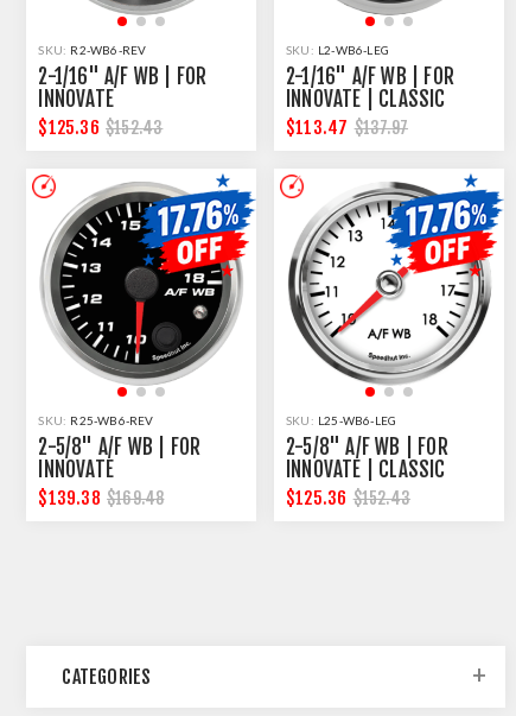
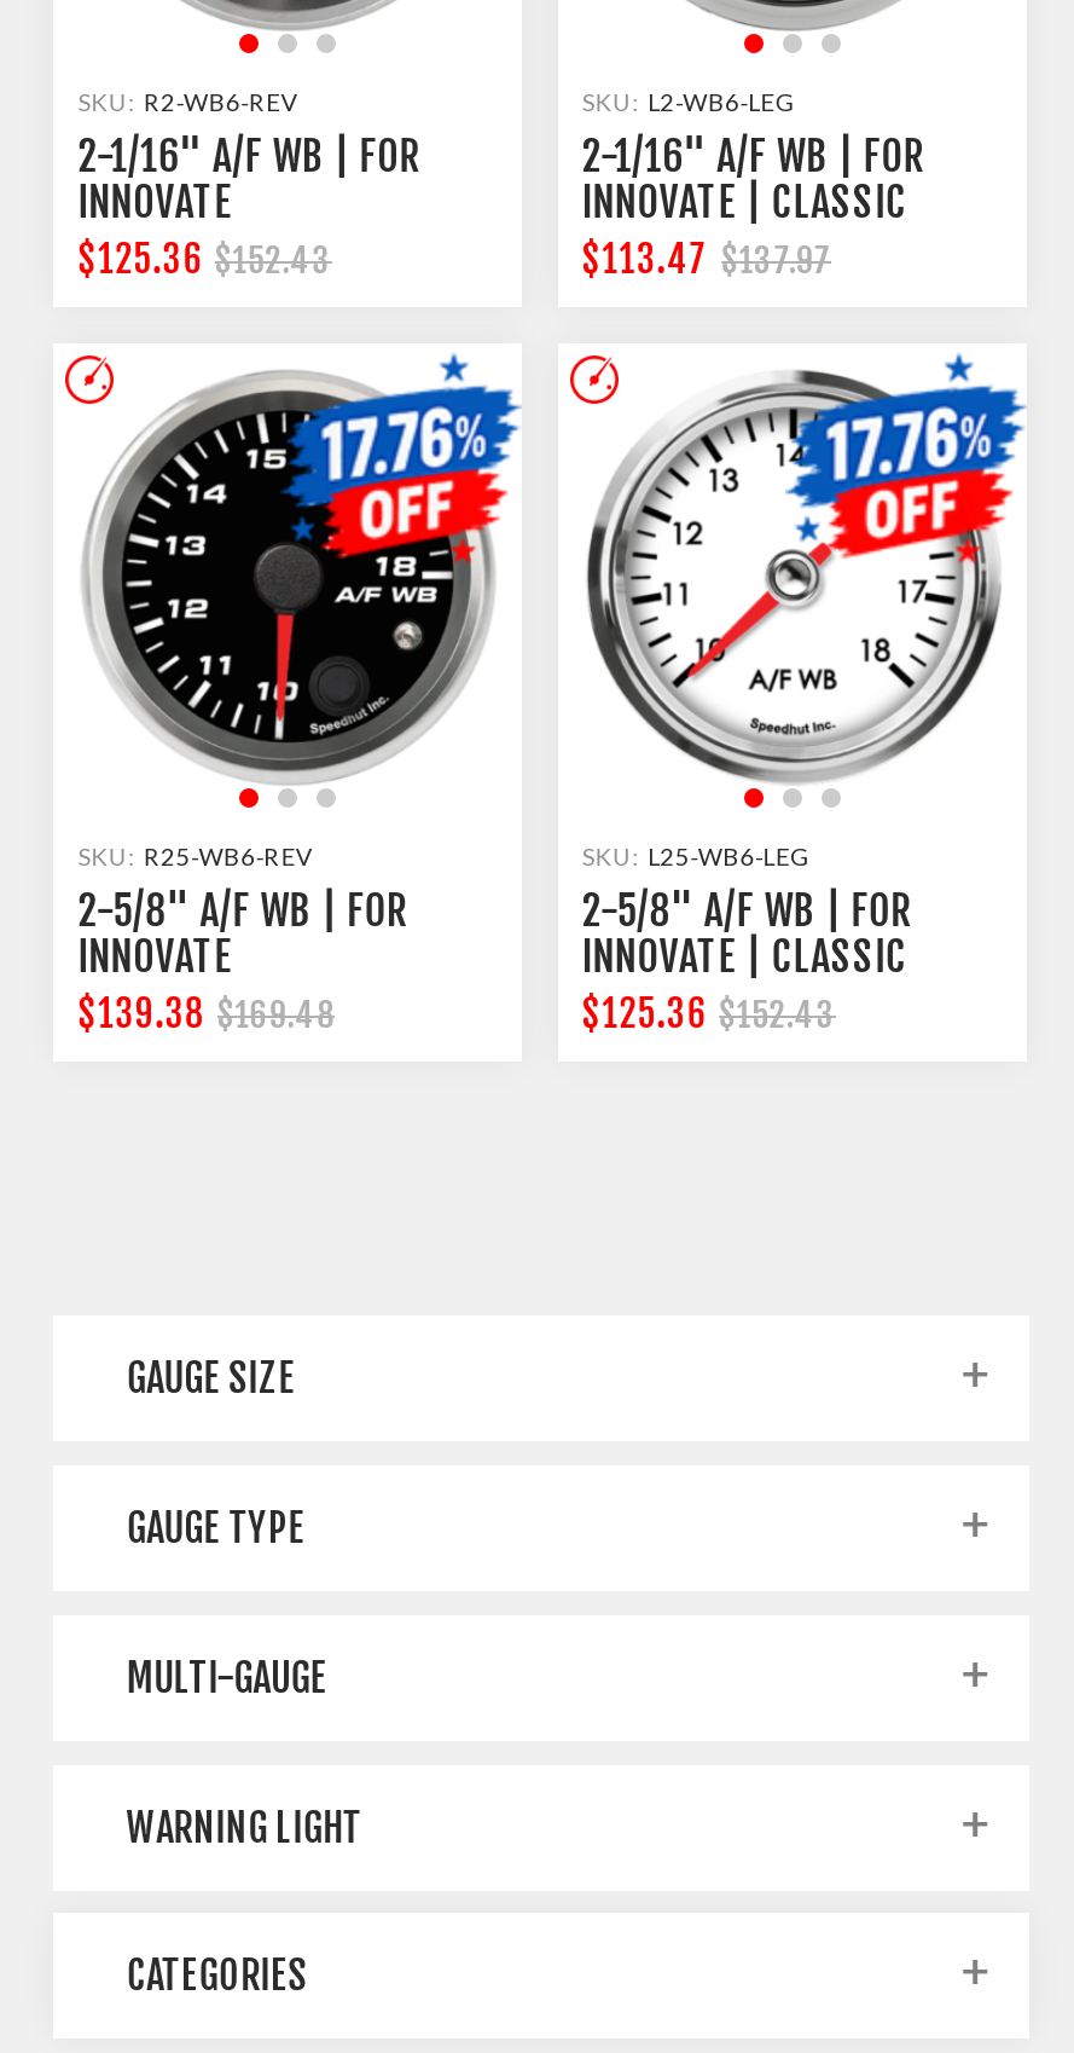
none -> [127,1354,362,1852] GAUGE SIZE | GAUGE TYPE | MULTI-GAUGE | WARNING LIGHT

